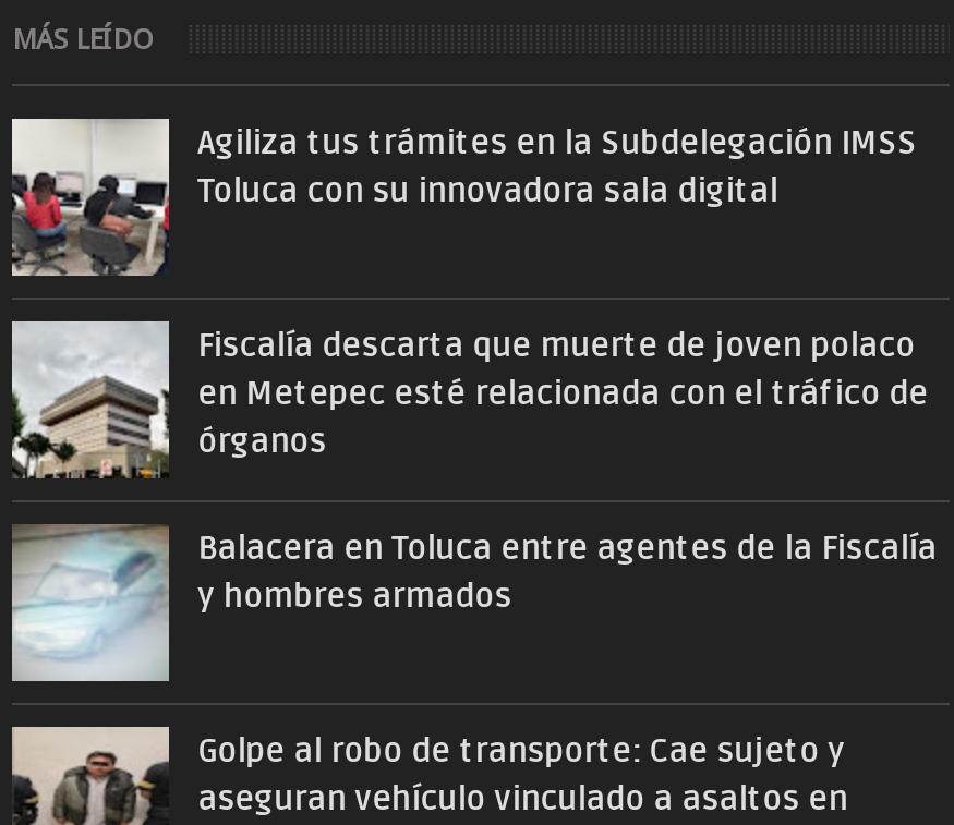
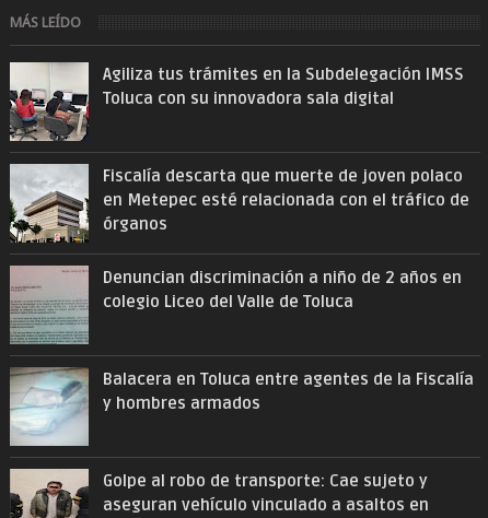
none -> [10,266,462,344] [image] | Denuncian discriminación a niño de 2 años en | colegio Liceo del Valle de Toluca

